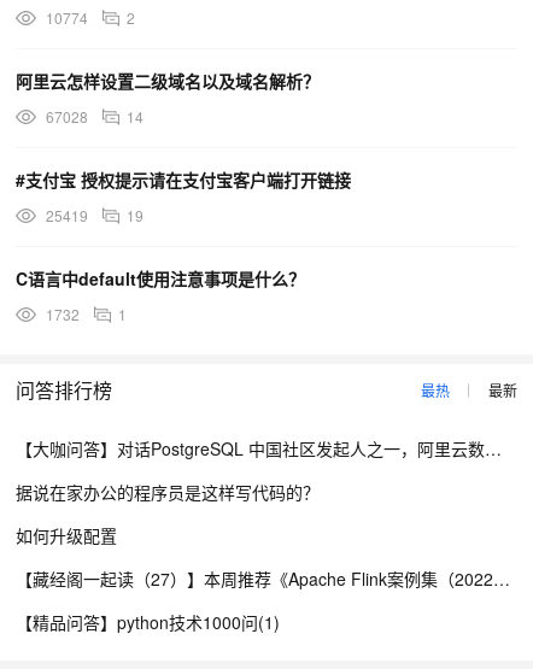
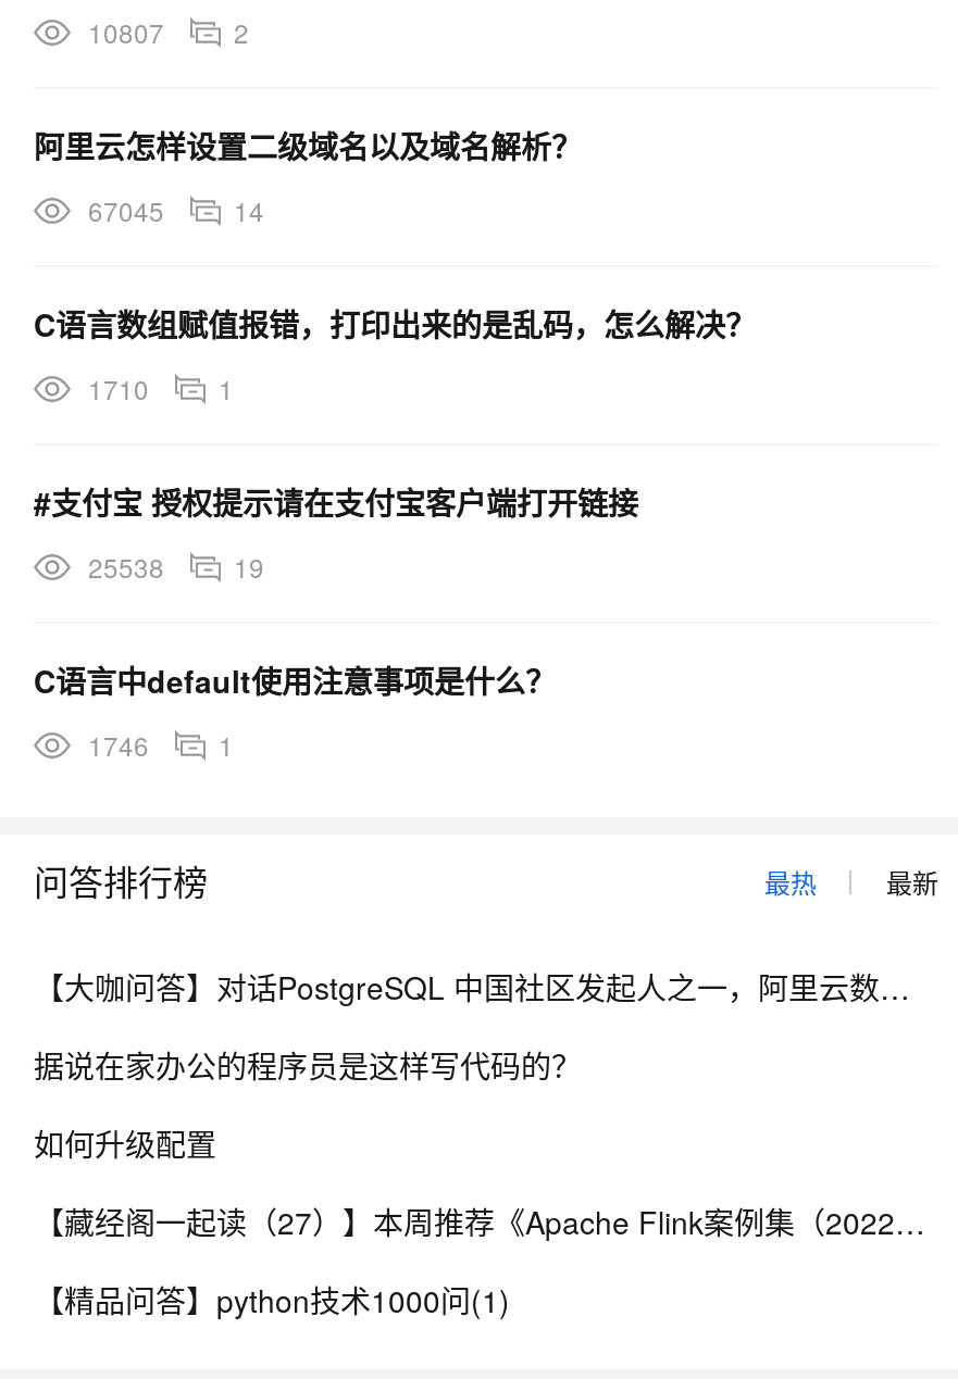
[46,7,135,28] 10774 2 -> [88,13,249,50] 10807 2
[46,106,143,127] 67028 14 -> [88,191,264,228] 67045 14
none -> [34,302,756,406] C语言数组赋值报错，打印出来的是乱码，怎么解决？ | 1710 | 1
[46,205,143,225] 25419 19 -> [88,548,264,585] 25538 19
[46,304,127,324] 1732 1 -> [88,726,234,763] 1746 1

